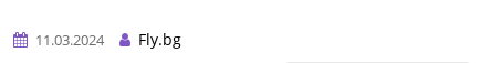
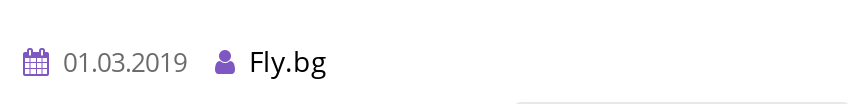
[35,29,181,50] 11.03.2024 Fly.bg -> [63,42,327,80] 01.03.2019 Fly.bg

